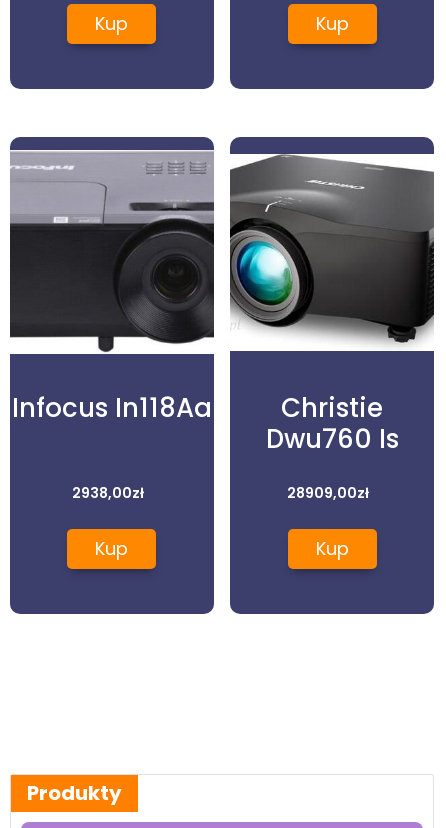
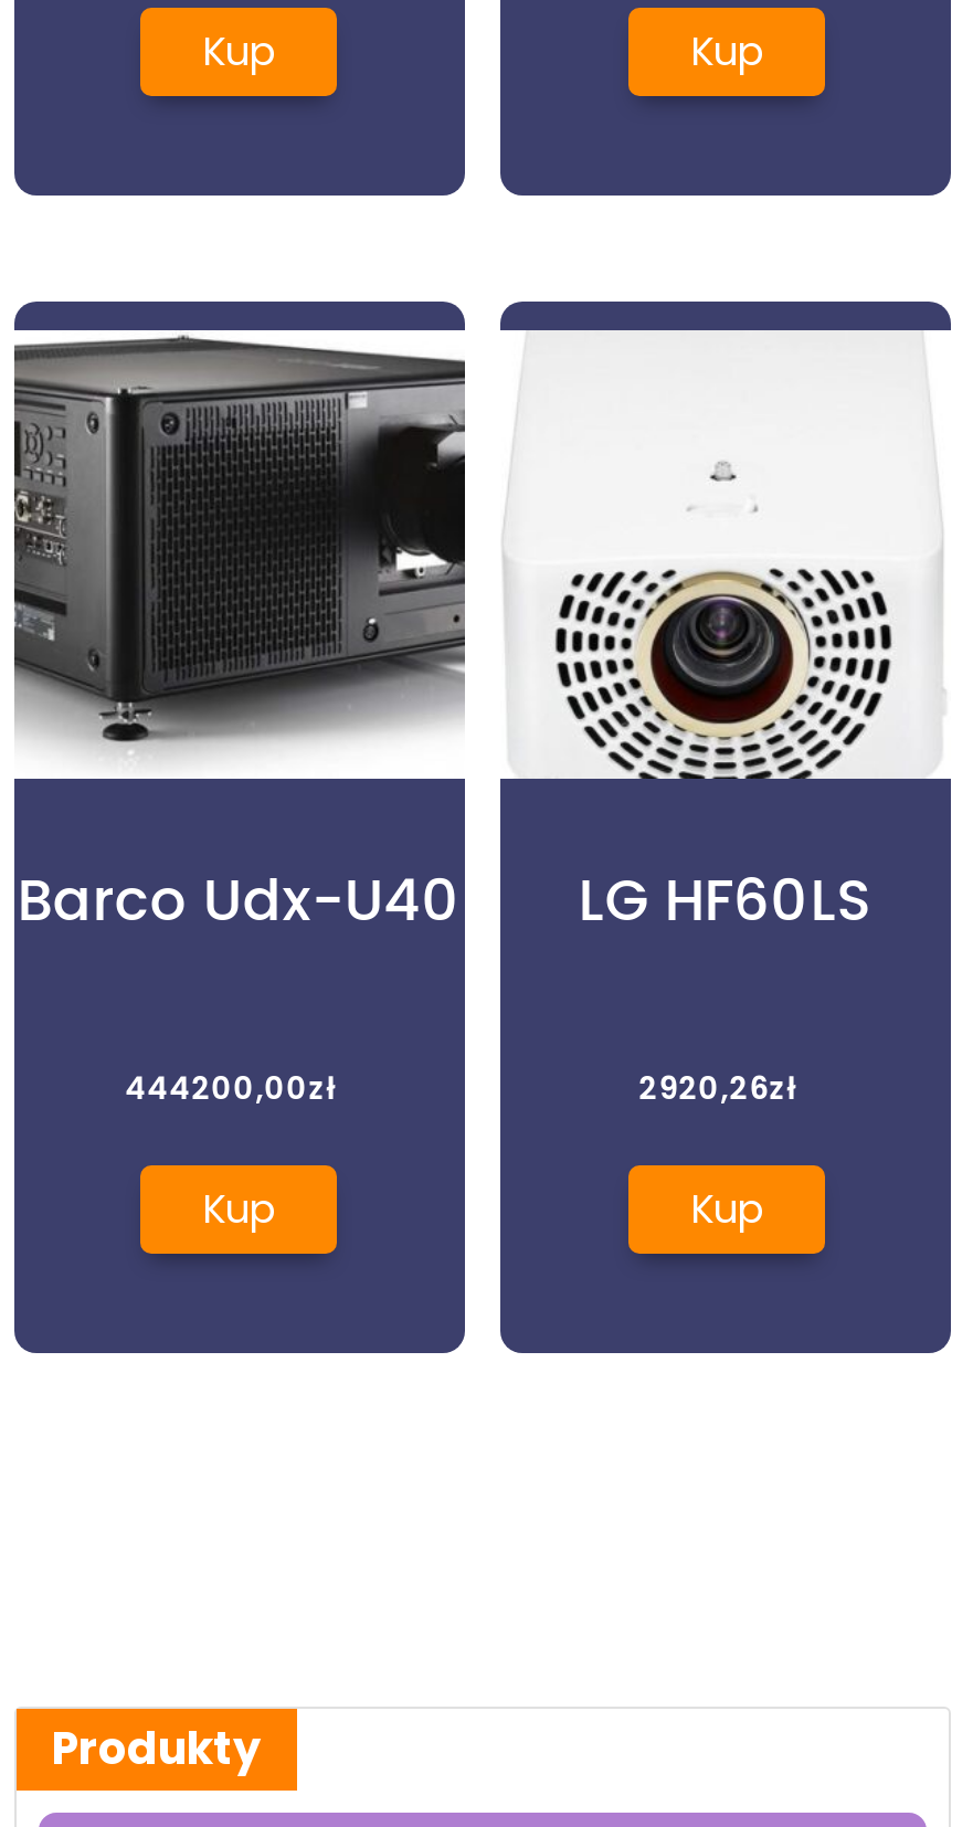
[9,151,215,426] [image] | Infocus In118Aa -> [14,331,465,939] [image] | Barco Udx-U40
[229,150,435,457] [image] | Christie | Dwu760 Is -> [500,327,951,939] [image] | LG HF60LS
[72,483,144,503] 2938,00zł -> [125,1065,335,1109] 444200,00zł
[287,483,369,503] 28909,00zł -> [639,1065,796,1109] 2920,26zł

